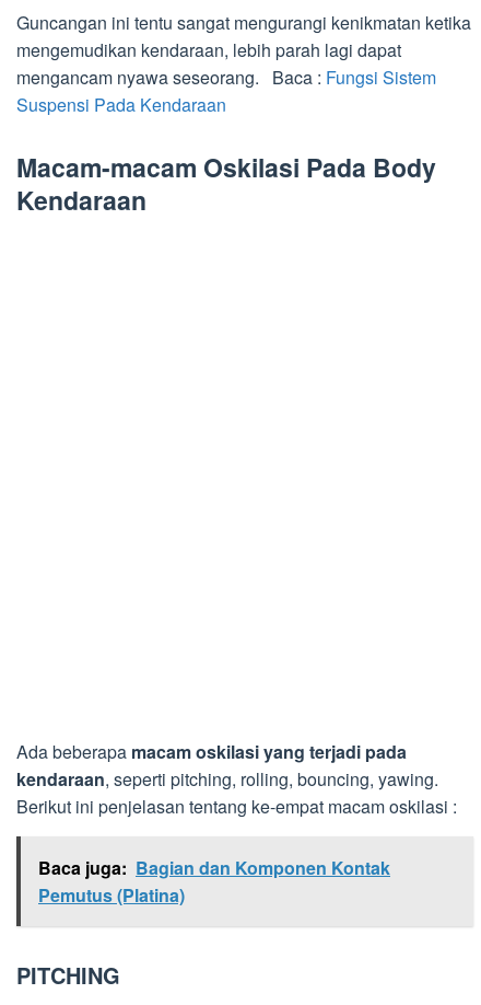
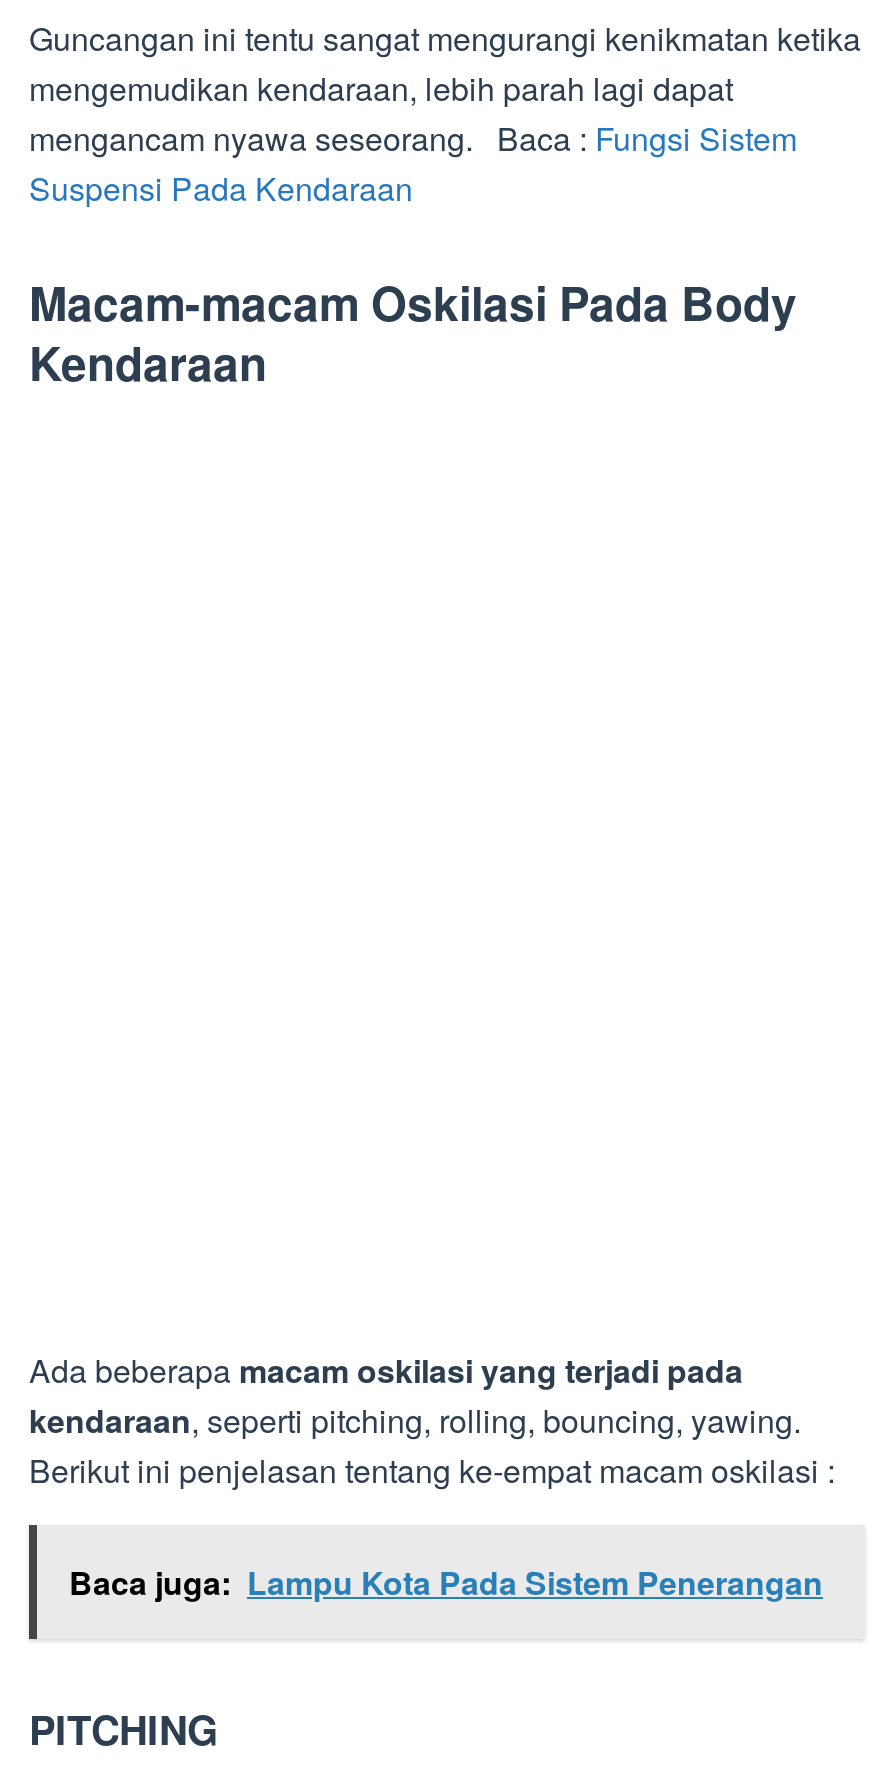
[38,855,390,907] Baca juga: Bagian dan Komponen Kontak | Pemutus (Platina) -> [69,1558,823,1604] Baca juga: Lampu Kota Pada Sistem Penerangan

